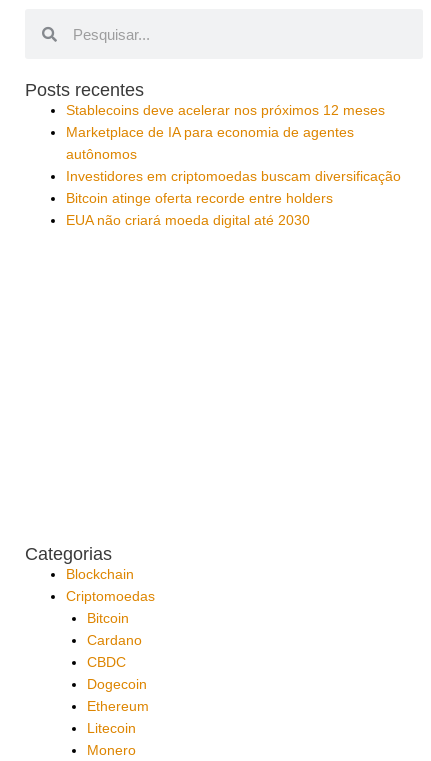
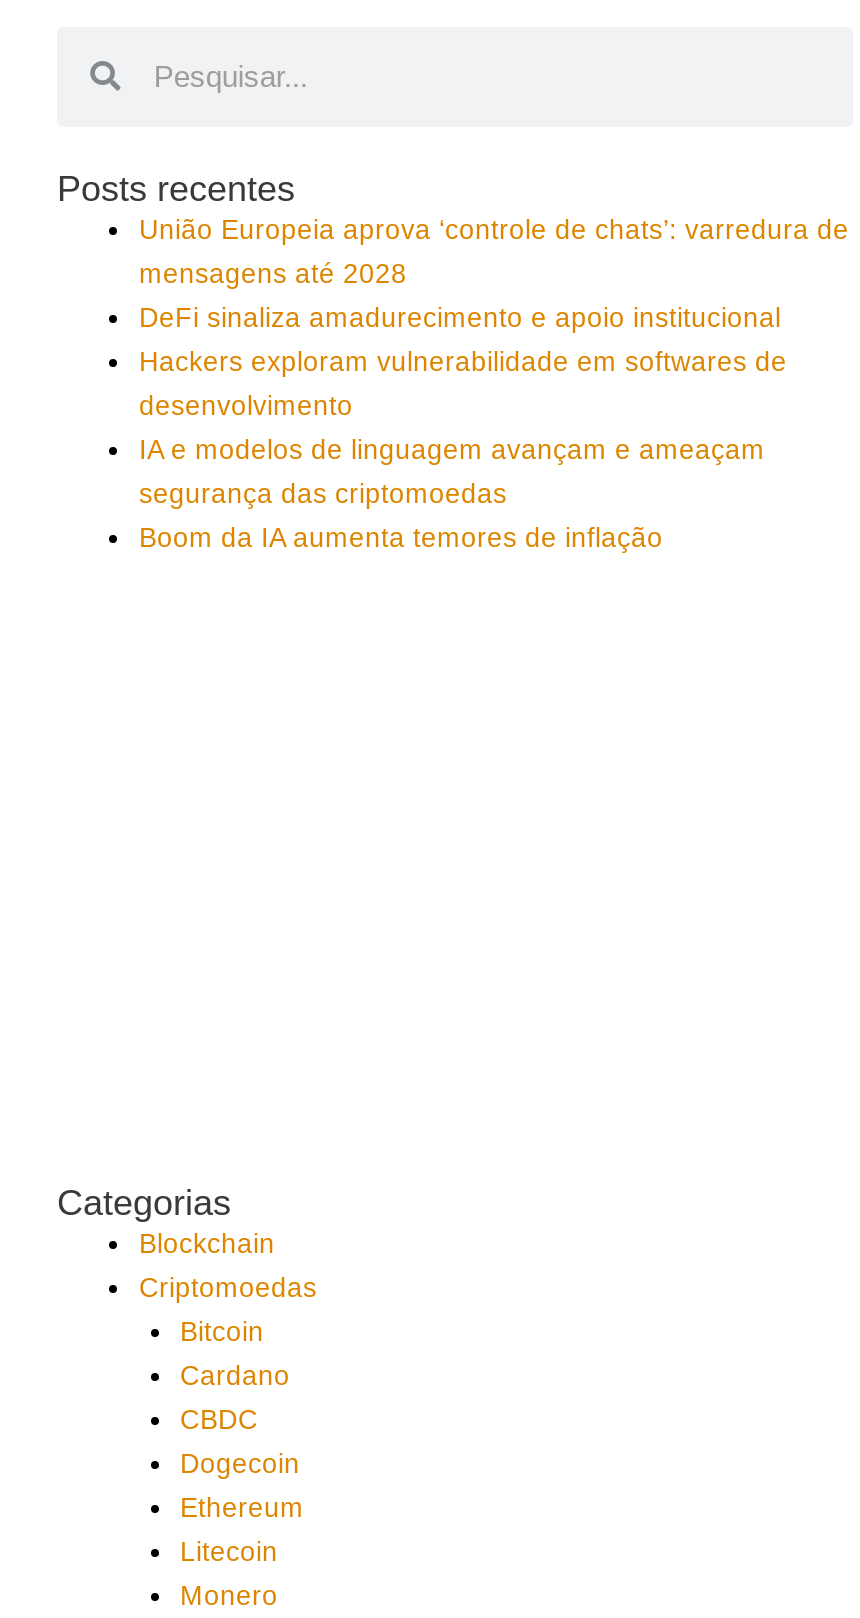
[66,103,401,228] Stablecoins deve acelerar nos próximos 12 meses | Marketplace de IA para economia de agentes | autônomos | Investidores em criptomoedas buscam diversificação | Bitcoin atinge oferta recorde entre holders | EUA não criará moeda digital até 2030 -> [139,214,849,552] União Europeia aprova ‘controle de chats’: varredura de | mensagens até 2028 | DeFi sinaliza amadurecimento e apoio institucional | Hackers exploram vulnerabilidade em softwares de | desenvolvimento | IA e modelos de linguagem avançam e ameaçam | segurança das criptomoedas | Boom da IA aumenta temores de inflação

